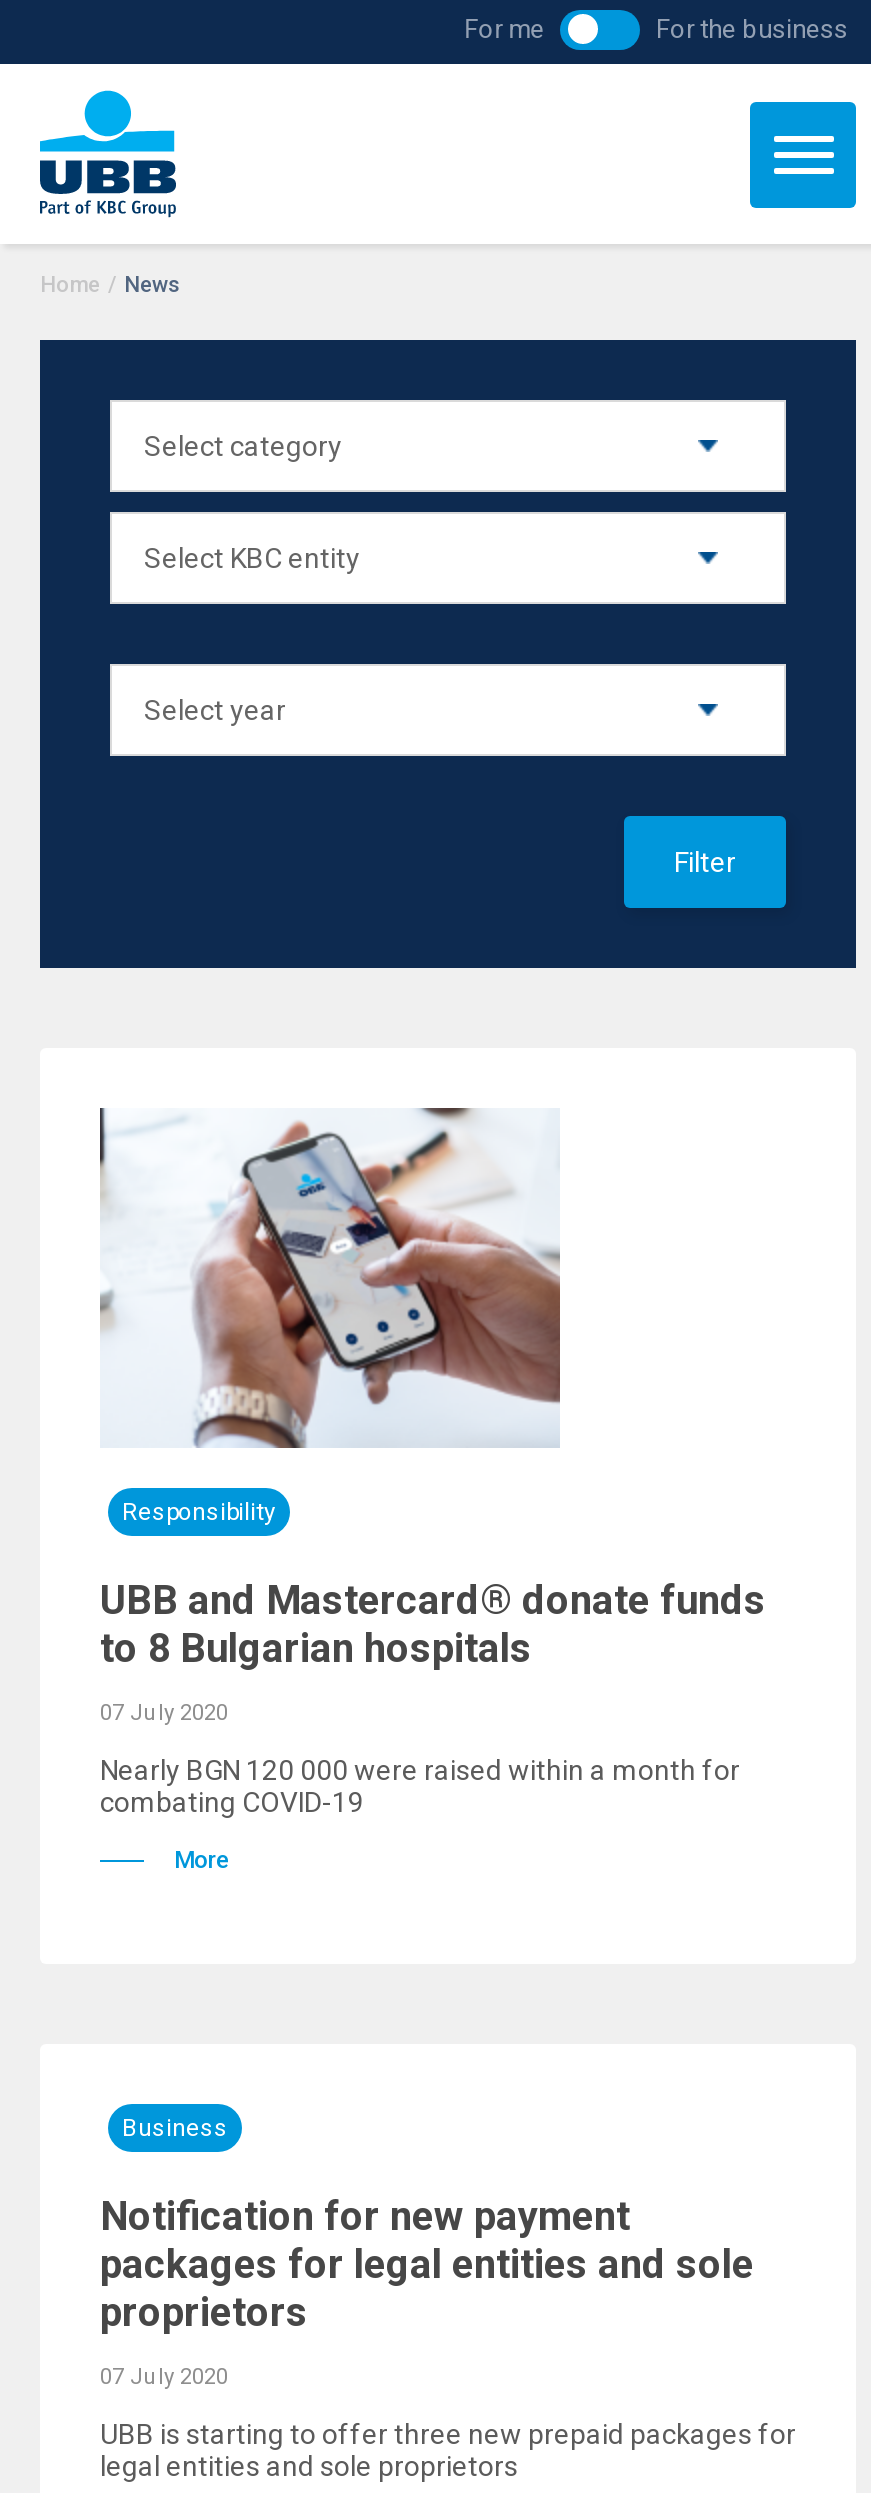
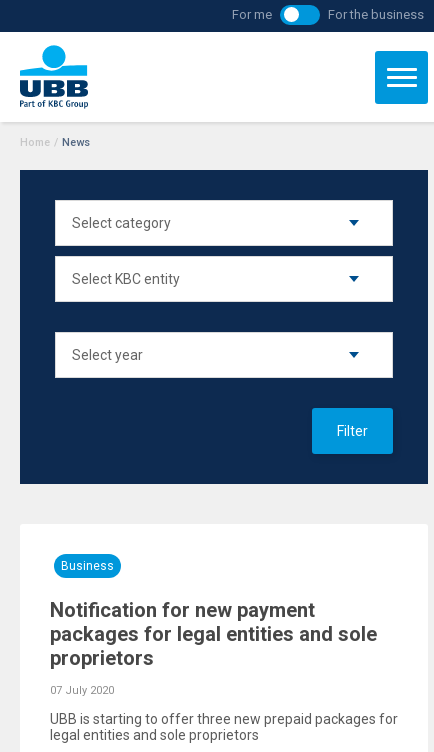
[98,1106,766,1874] [image] | Responsibility | UBB and Mastercard® donate funds | to 8 Bulgarian hospitals | 07 July 2020 | Nearly BGN 120 000 were raised within a month for | combating COVID-19 | More -> none

